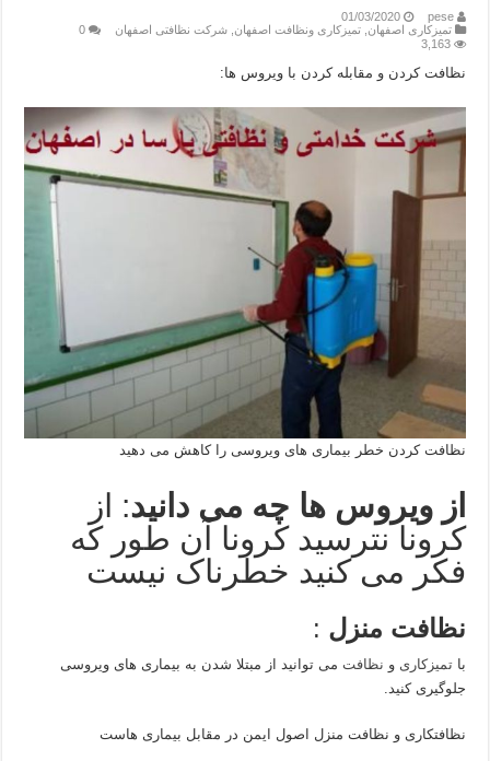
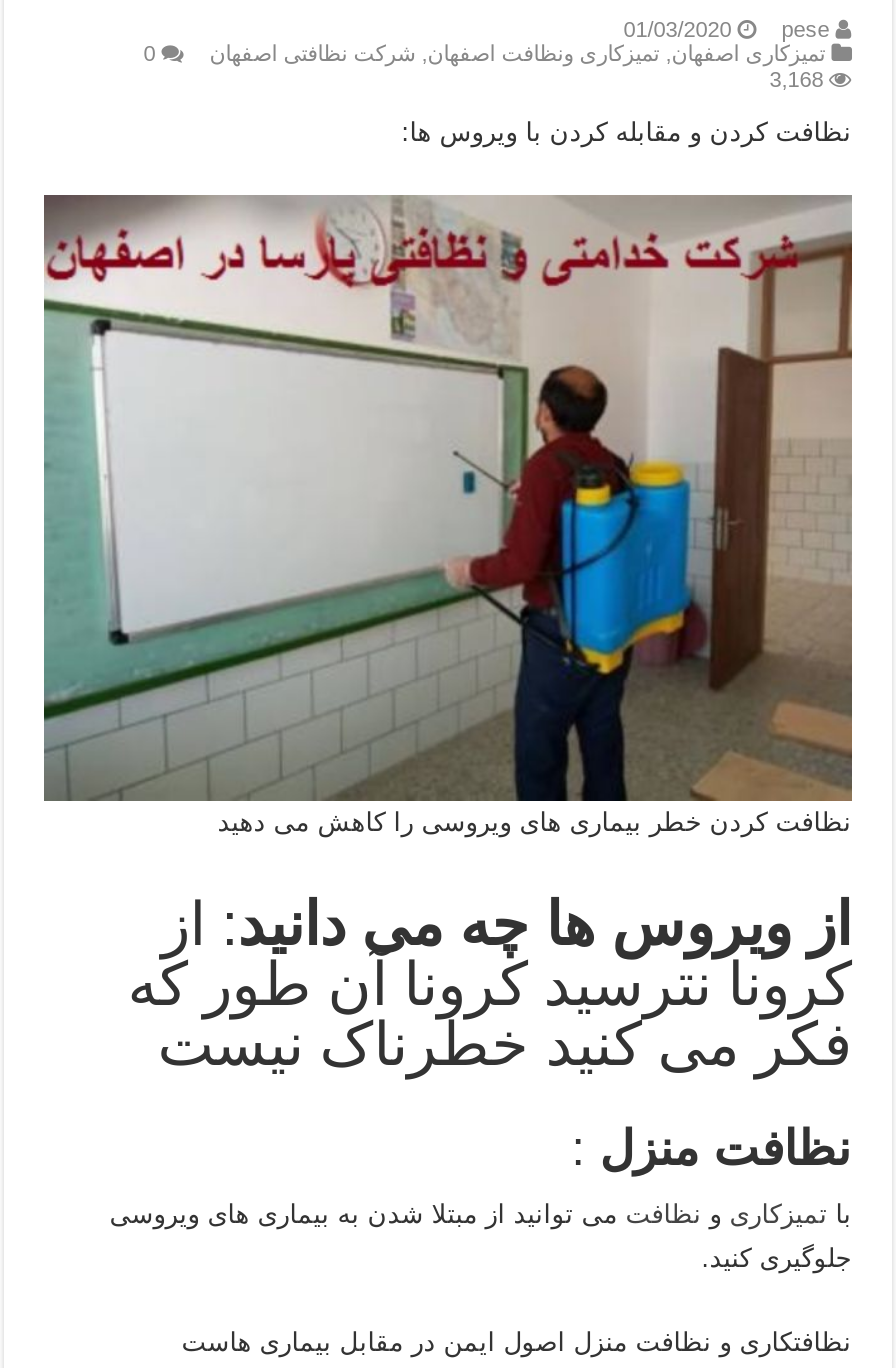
[422,37,451,50] 3,163 -> [772,67,826,91] 3,168

